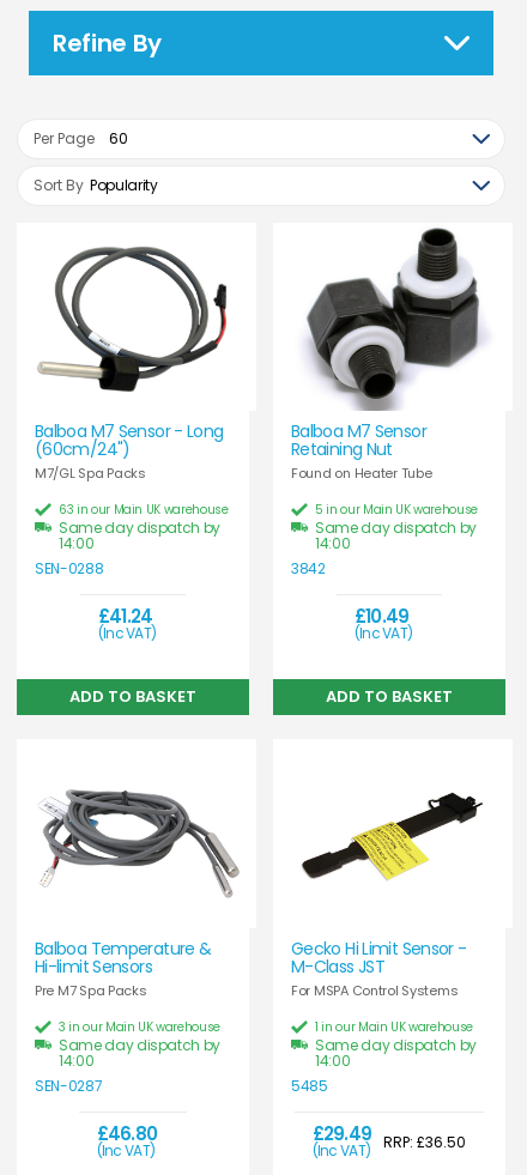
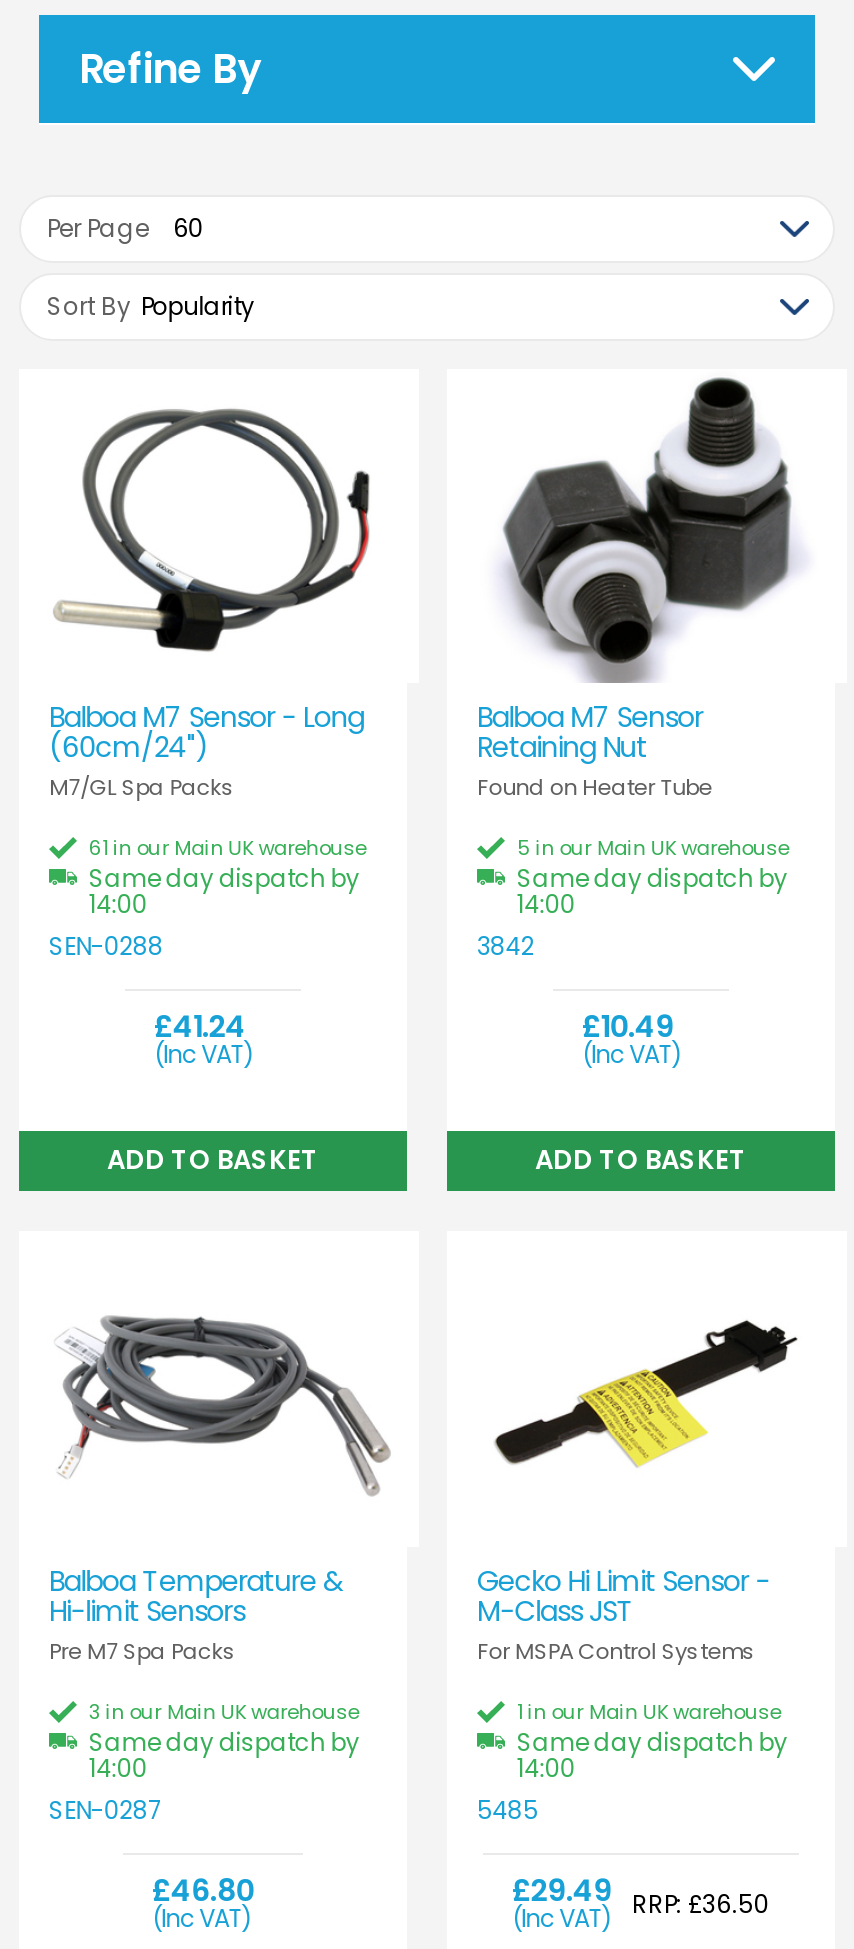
[59,501,228,519] 63 in our Main UK warehouse -> [89,834,366,864] 61 in our Main UK warehouse

